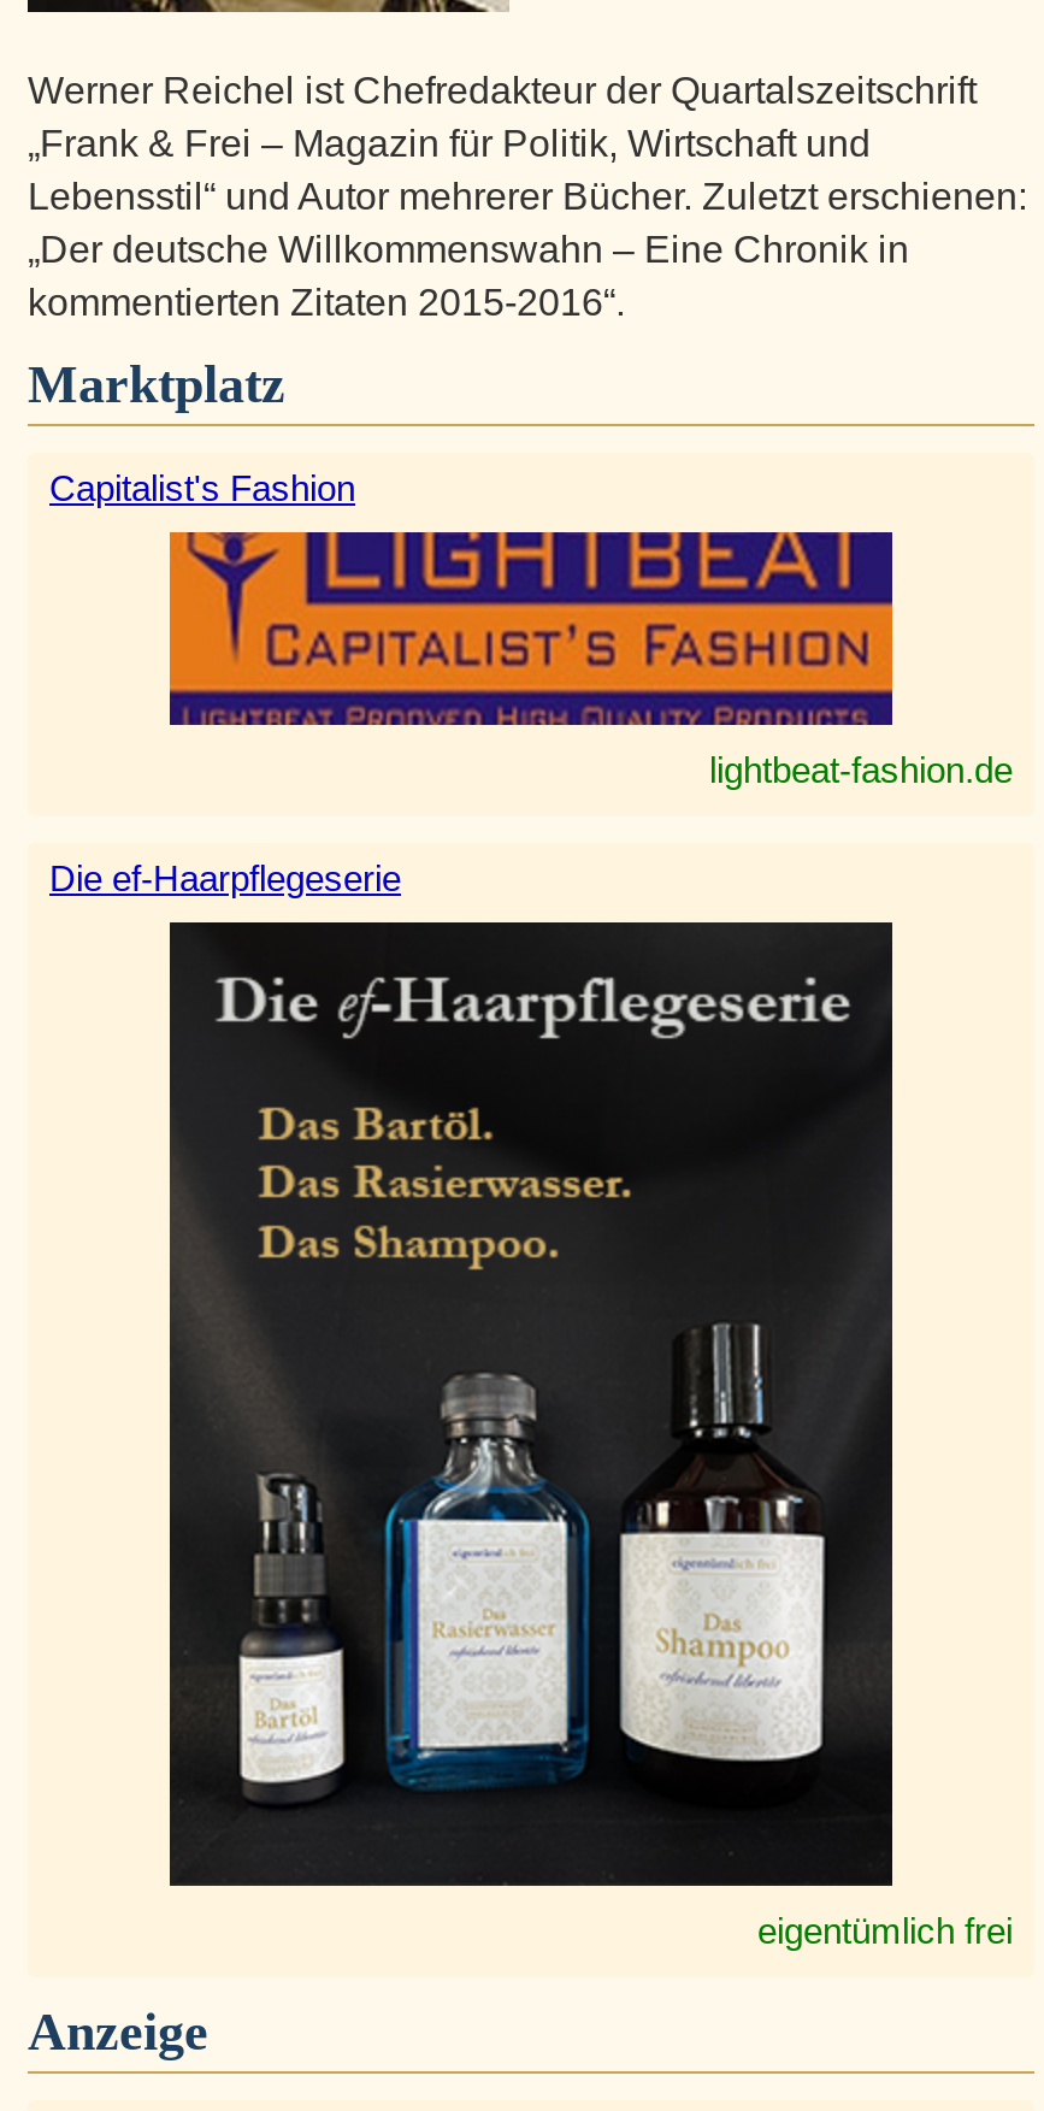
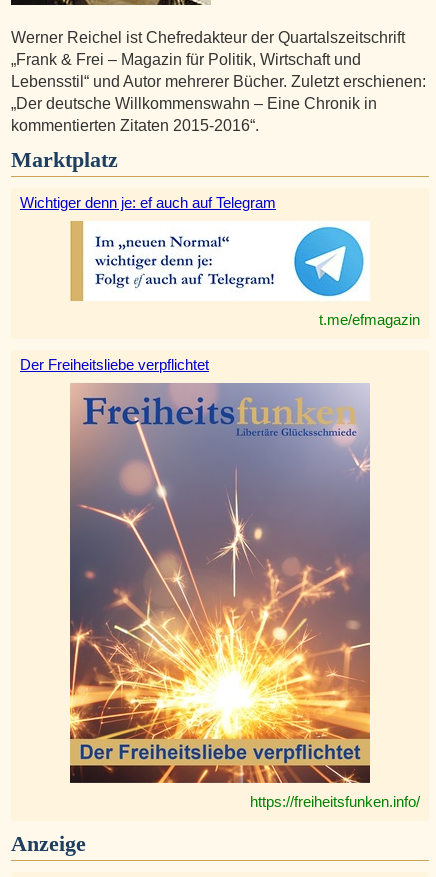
[49,467,355,508] Capitalist's Fashion -> [20,194,276,211] Wichtiger denn je: ef auch auf Telegram
[167,530,1013,790] [image] | lightbeat-fashion.de -> [70,221,420,328] [image] | t.me/efmagazin
[49,858,401,899] Die ef-Haarpflegeserie -> [20,356,209,373] Der Freiheitsliebe verpflichtet
[167,920,1013,1951] [image] | eigentümlich frei -> [69,383,420,810] [image] | https://freiheitsfunken.info/

